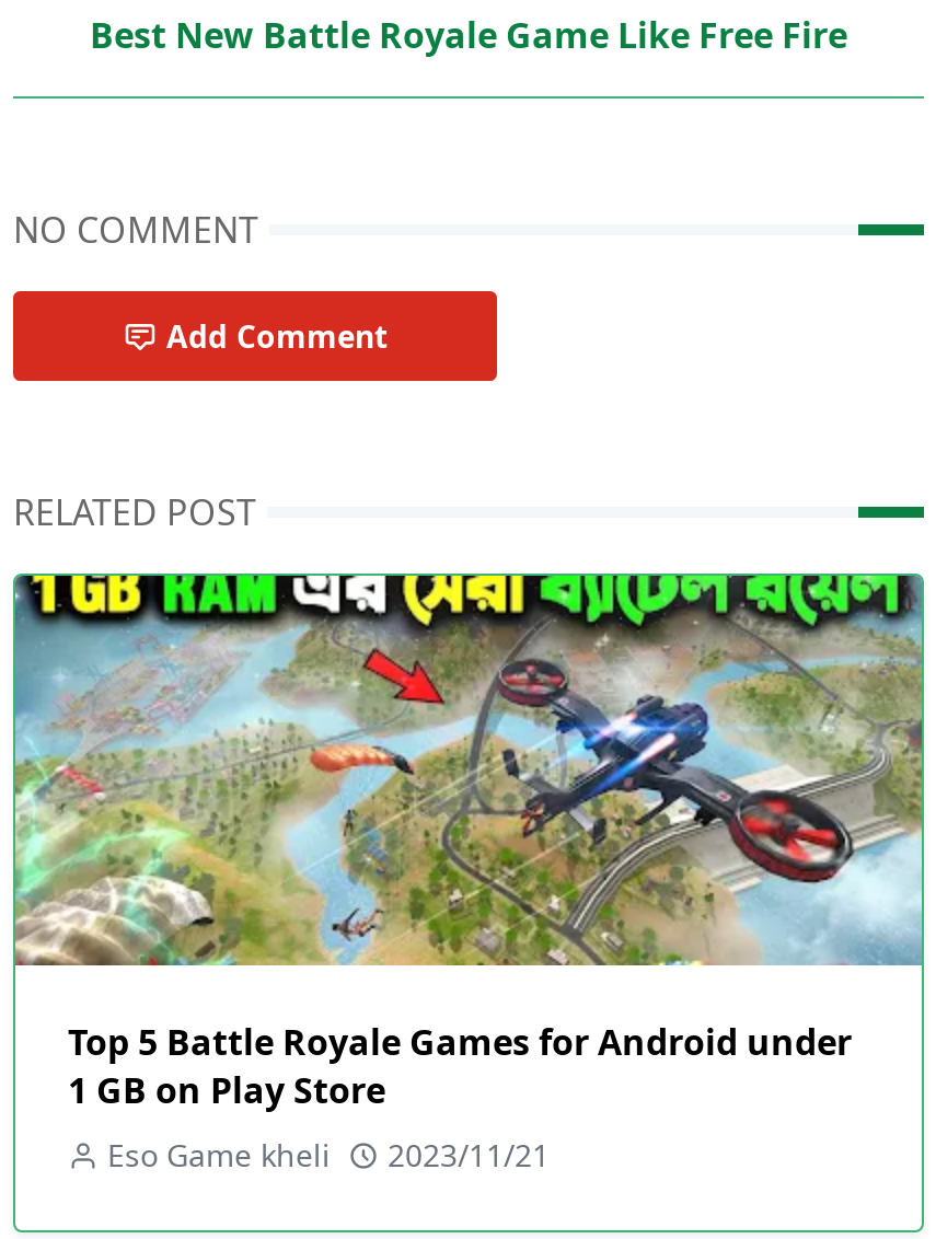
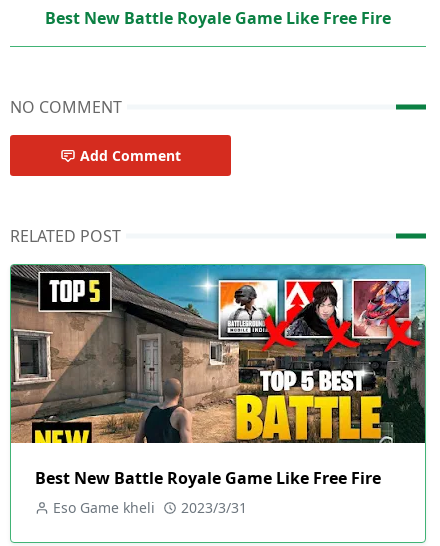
[13,574,924,1115] [image] | Top 5 Battle Royale Games for Android under | 1 GB on Play Store -> [10,264,426,489] [image] | Best New Battle Royale Game Like Free Fire
[107,1135,550,1176] Eso Game kheli 2023/11/21 -> [53,498,247,517] Eso Game kheli 2023/3/31

